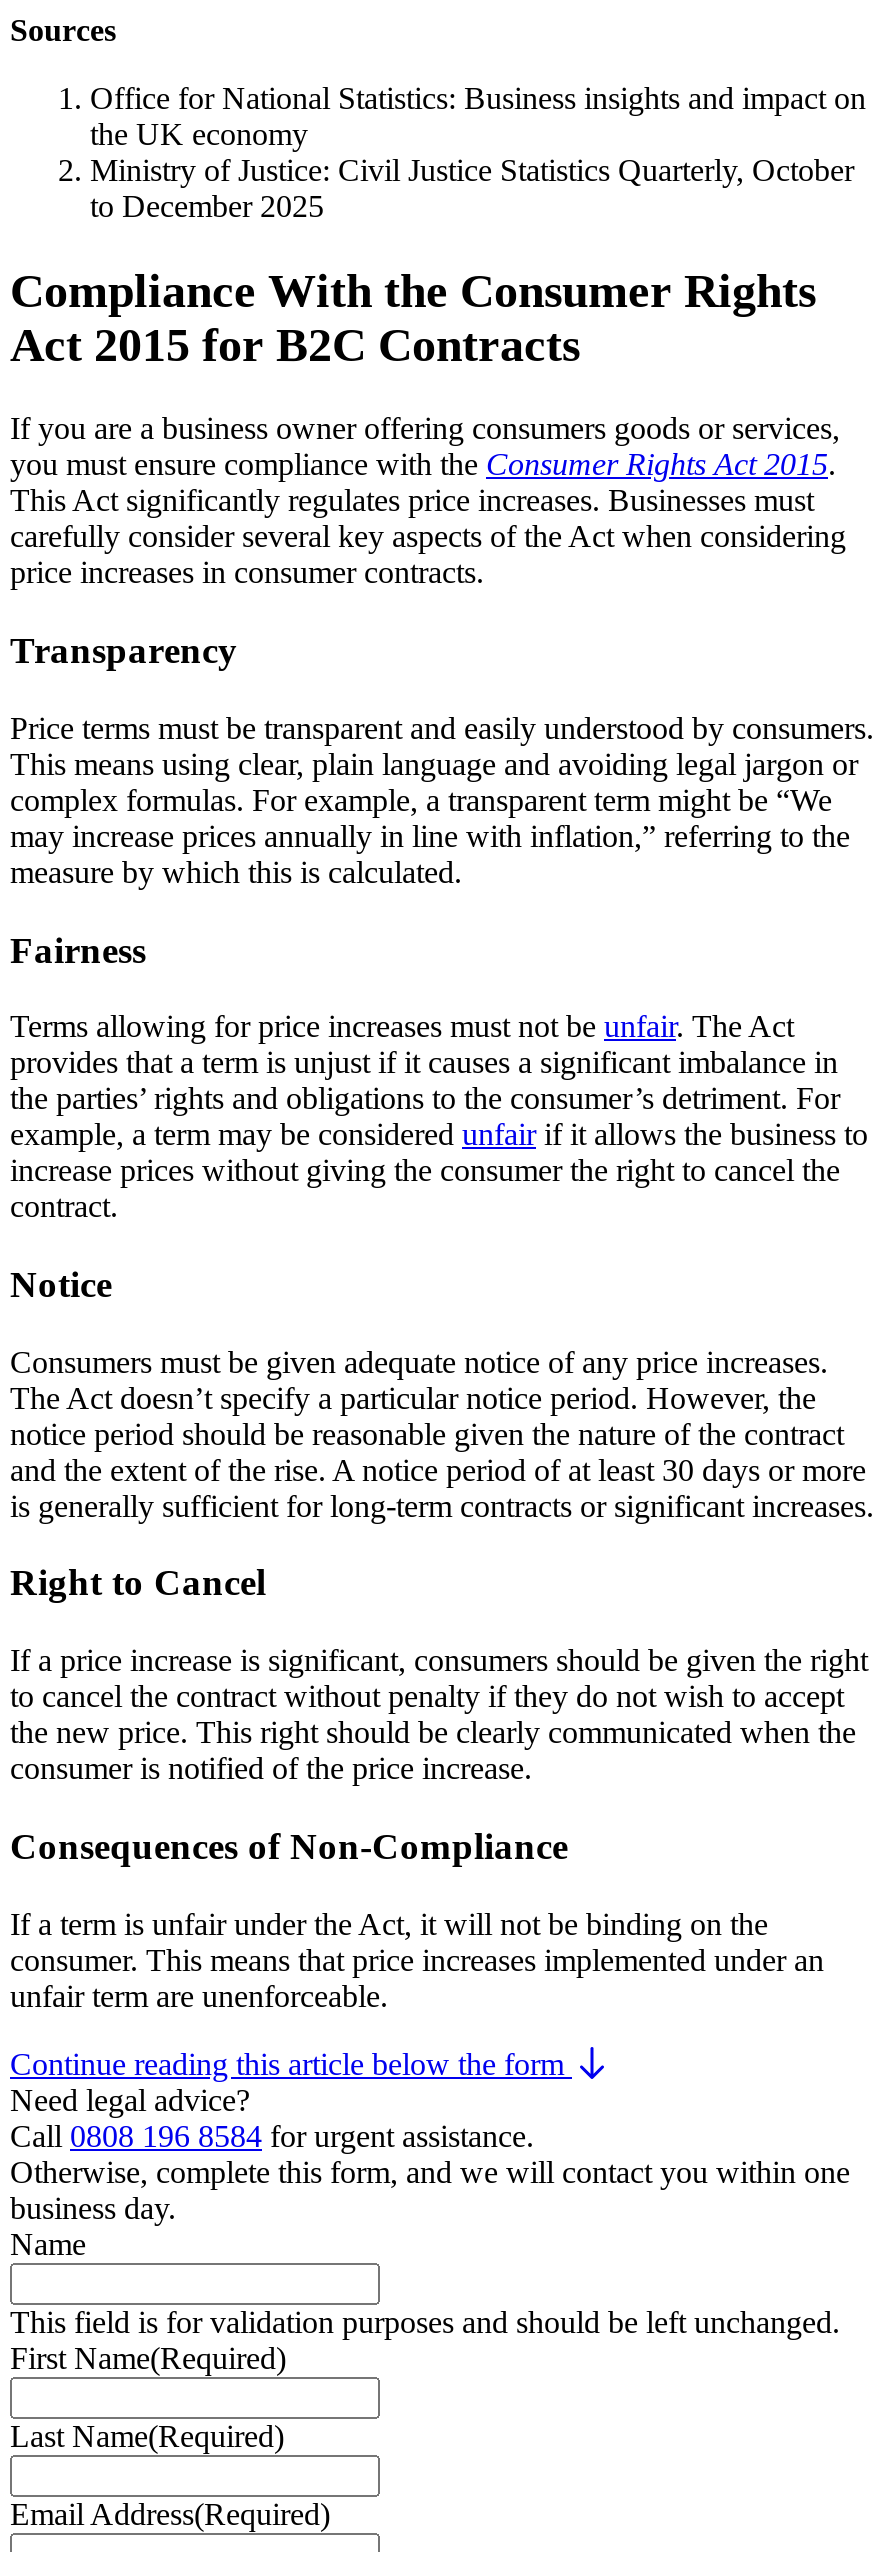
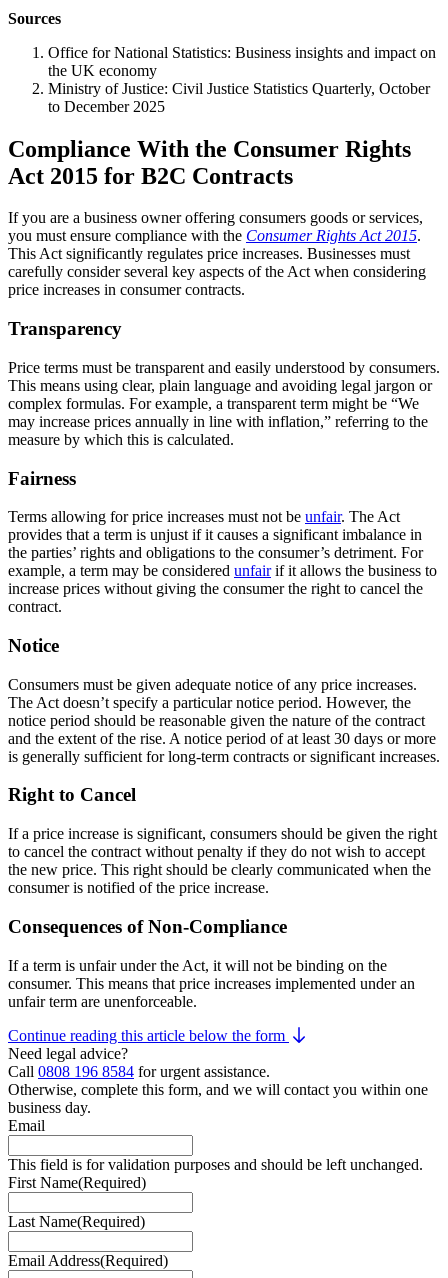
[10,2226,86,2260] Name -> [8,1117,45,1134] Email

